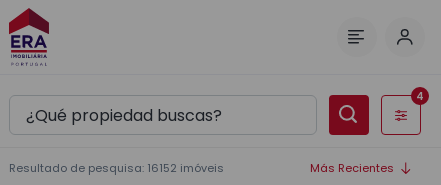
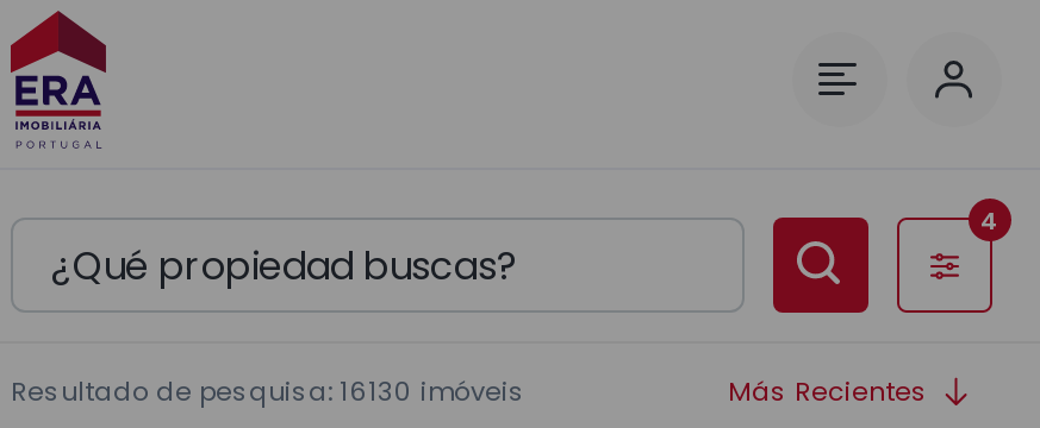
[9,160,224,176] Resultado de pesquisa 16152 imóveis -> [11,372,525,410] Resultado de pesquisa 16130 imóveis

